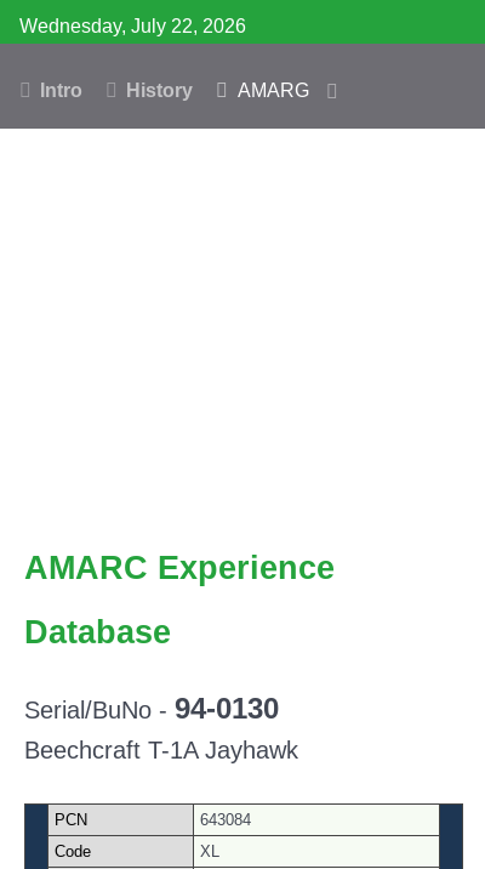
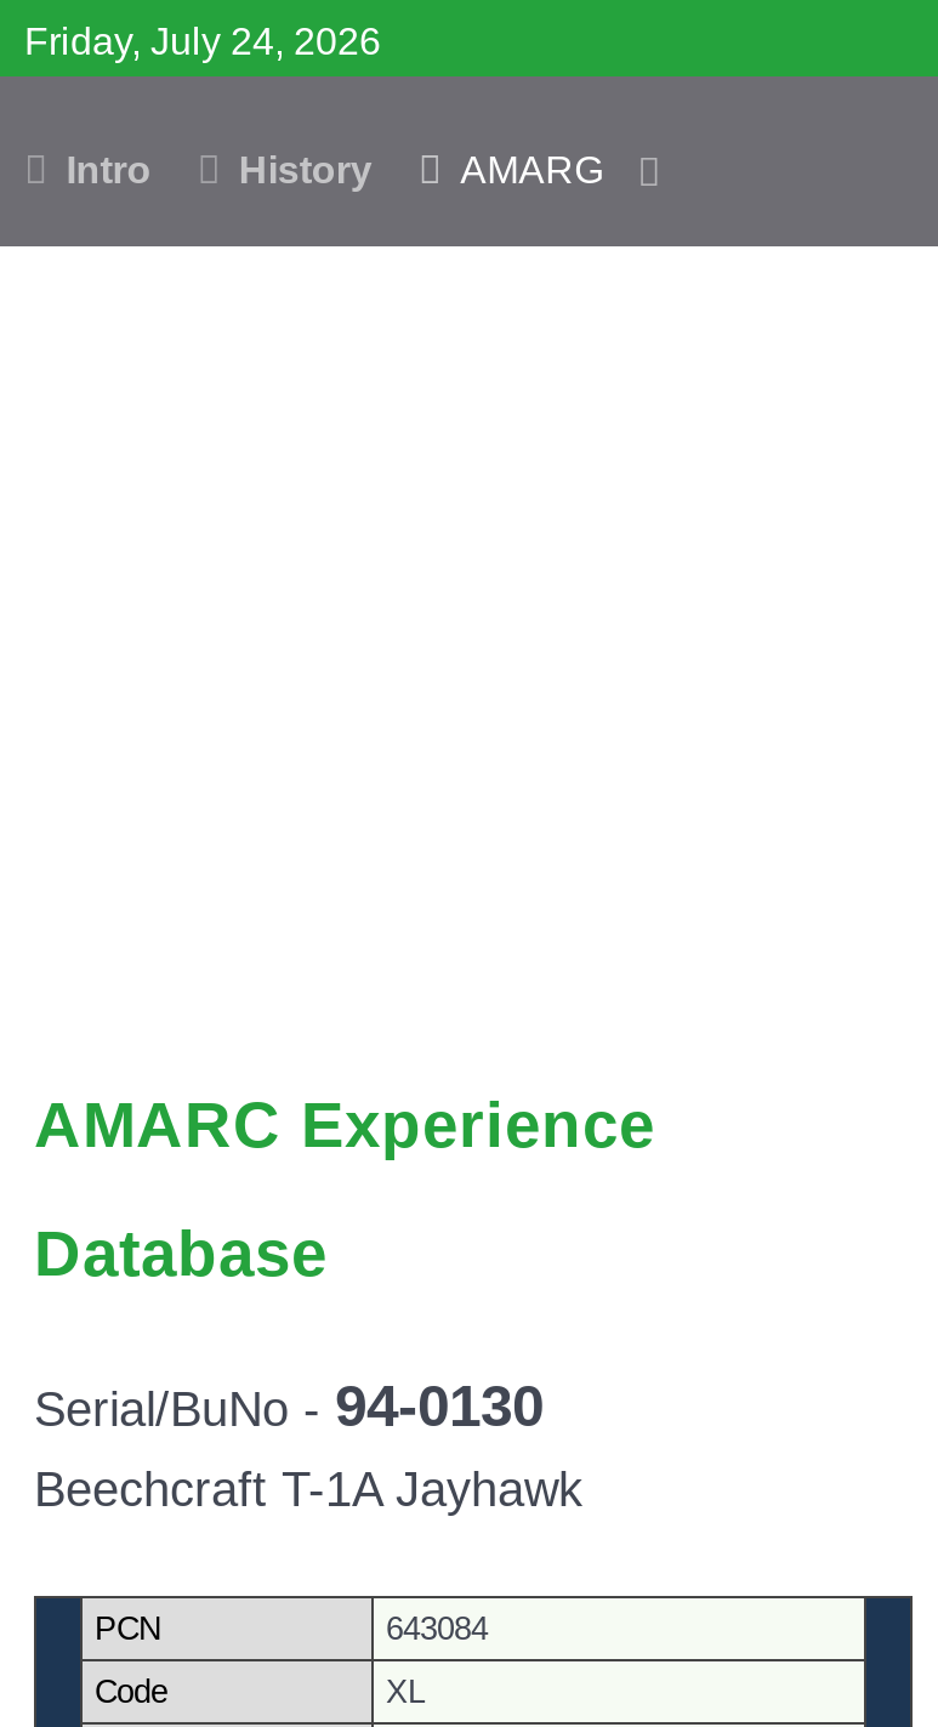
[19,16,246,36] Wednesday, July 22, 2026 -> [24,21,381,62] Friday, July 24, 2026

